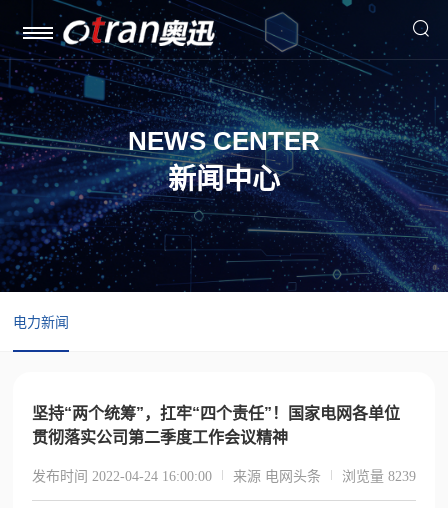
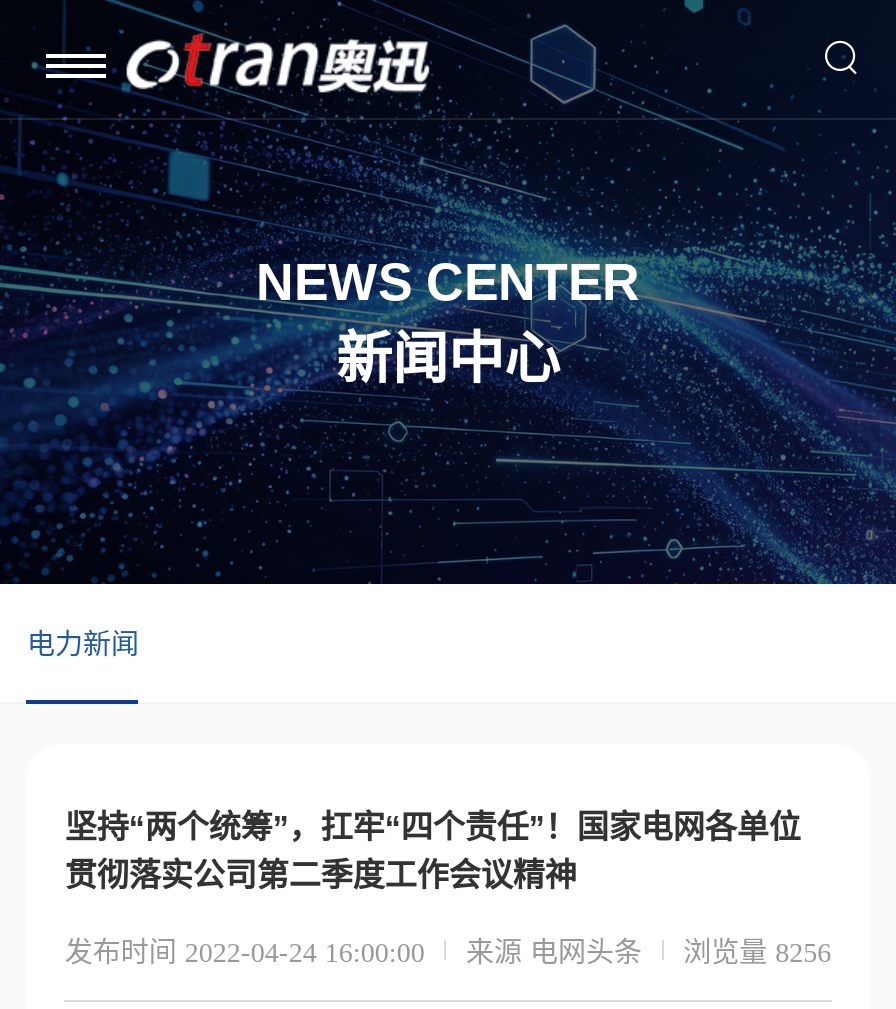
[32,468,416,484] 发布时间 2022-04-24 16:00:00 来源 电网头条 浏览量 8239 -> [65,935,831,967] 发布时间 2022-04-24 16:00:00 来源 电网头条 浏览量 8256

